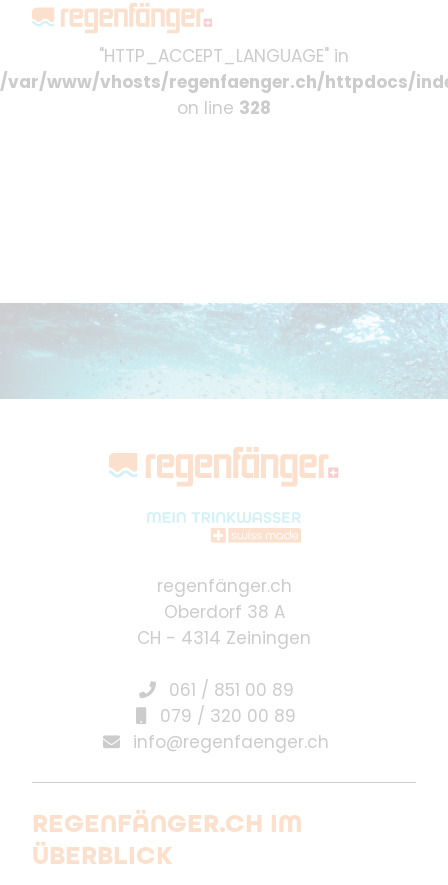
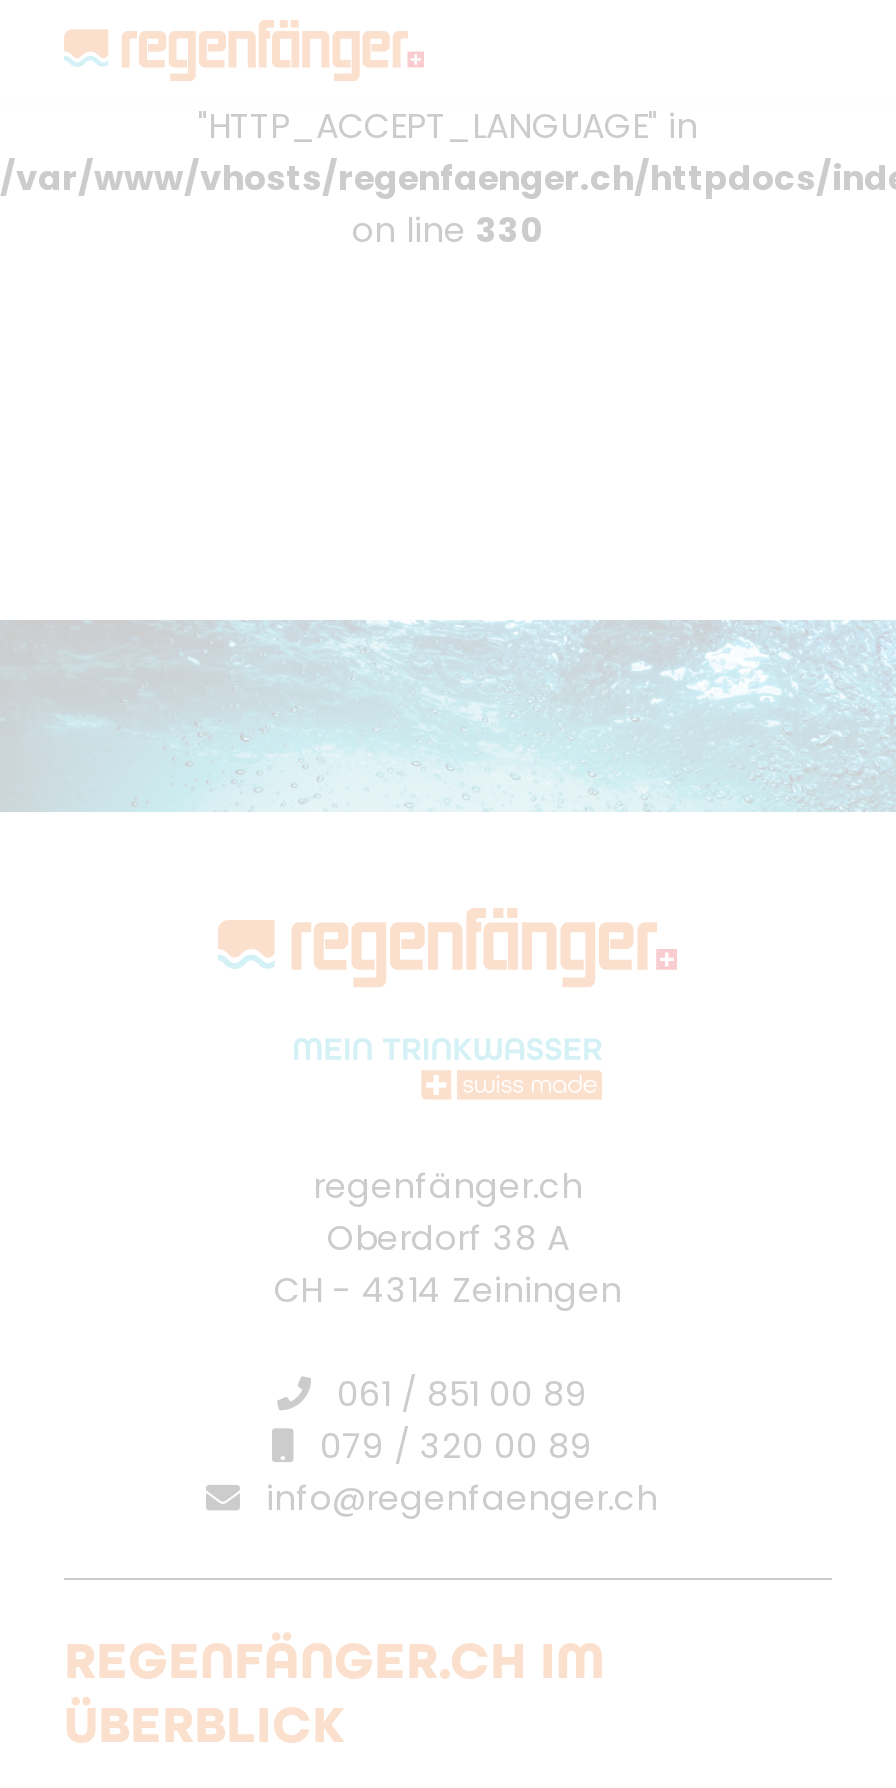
[177,101,271,118] on line 328 -> [352,216,544,250] on line 330

